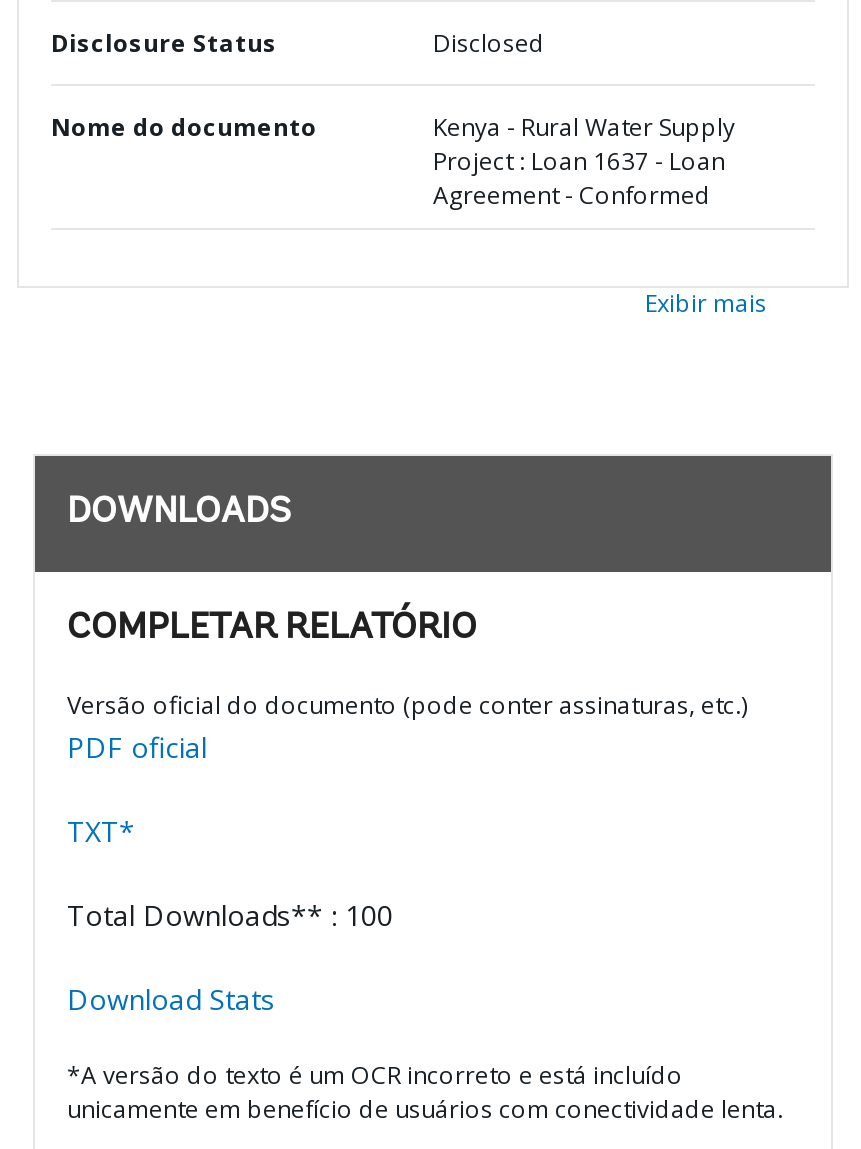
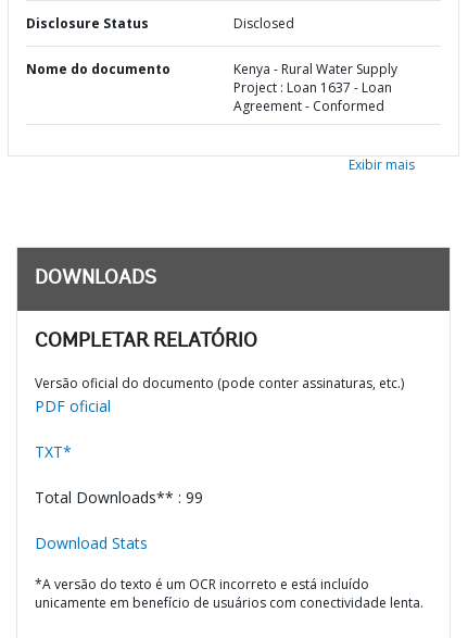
[67,896,393,934] Total Downloads** : 100 -> [35,487,203,508] Total Downloads** : 99

